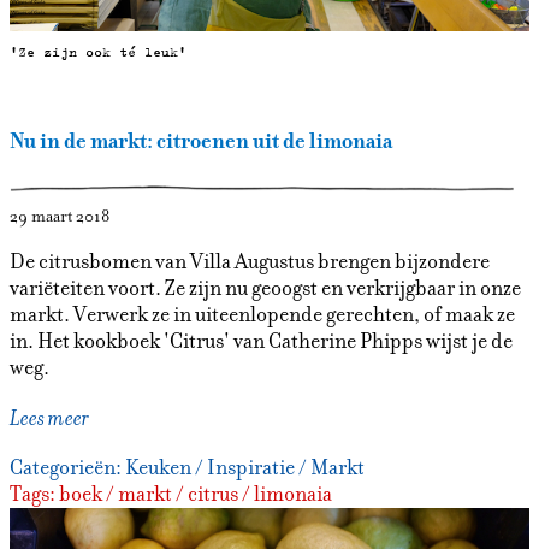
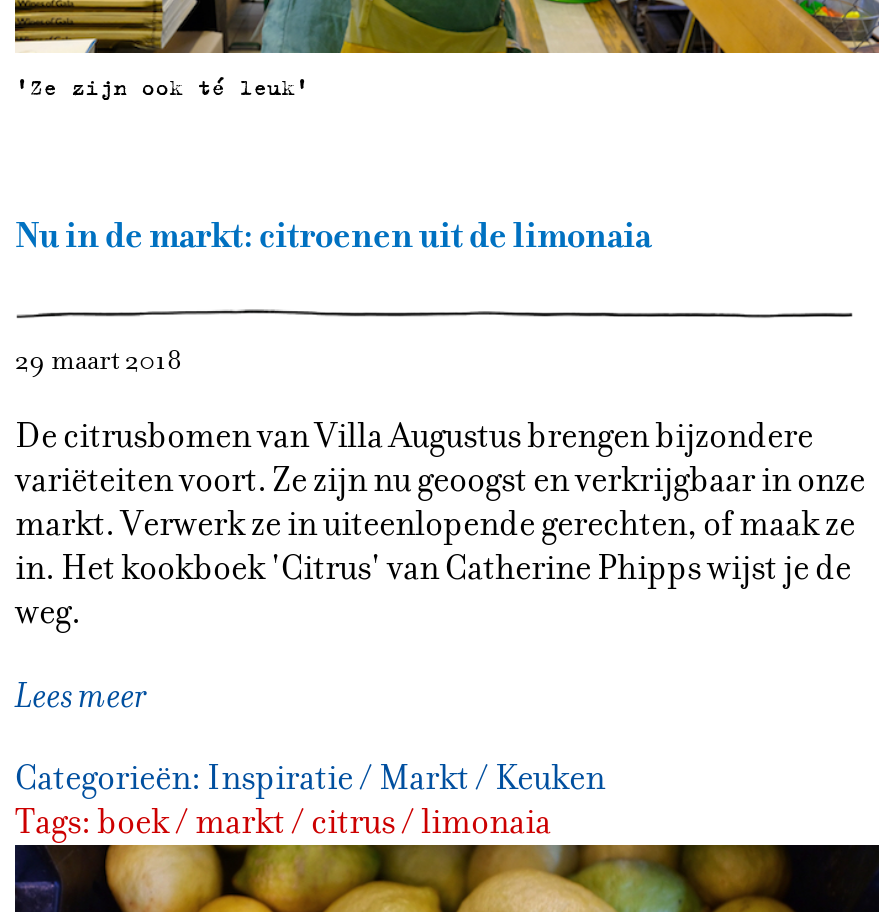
[10,456,365,482] Categorieën: Keuken / Inspiratie / Markt -> [15,757,605,801] Categorieën: Inspiratie / Markt / Keuken

